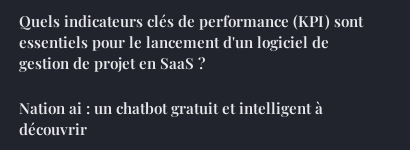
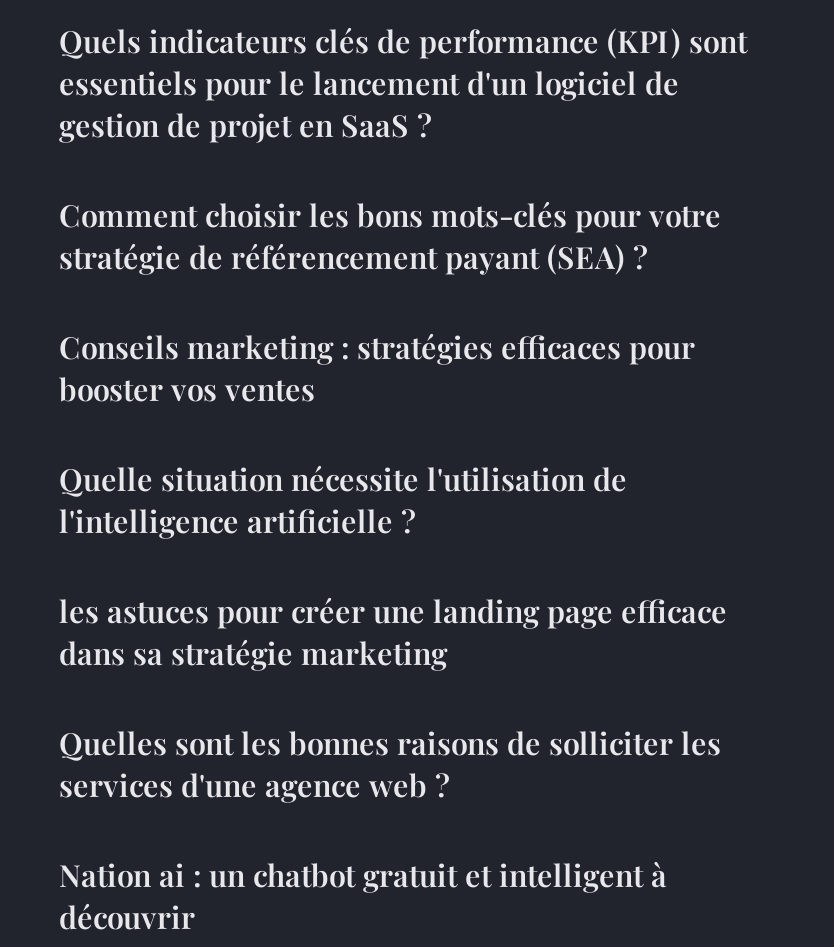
none -> [59,196,727,806] Comment choisir les bons mots-clés pour votre | stratégie de référencement payant (SEA) ? | Conseils marketing : stratégies efficaces pour | booster vos ventes | Quelle situation nécessite l'utilisation de | l'intelligence artificielle ? | les astuces pour créer une landing page efficace | dans sa stratégie marketing | Quelles sont les bonnes raisons de solliciter les | services d'une agence web ?

